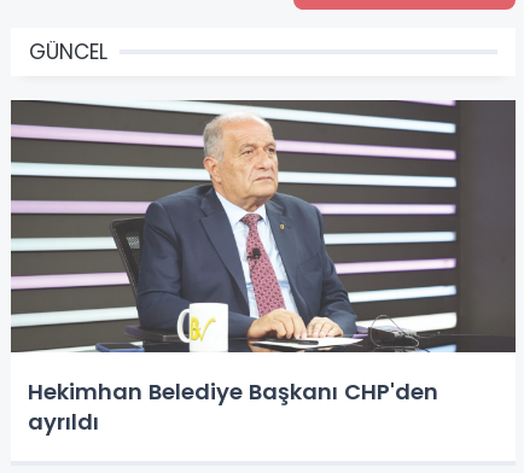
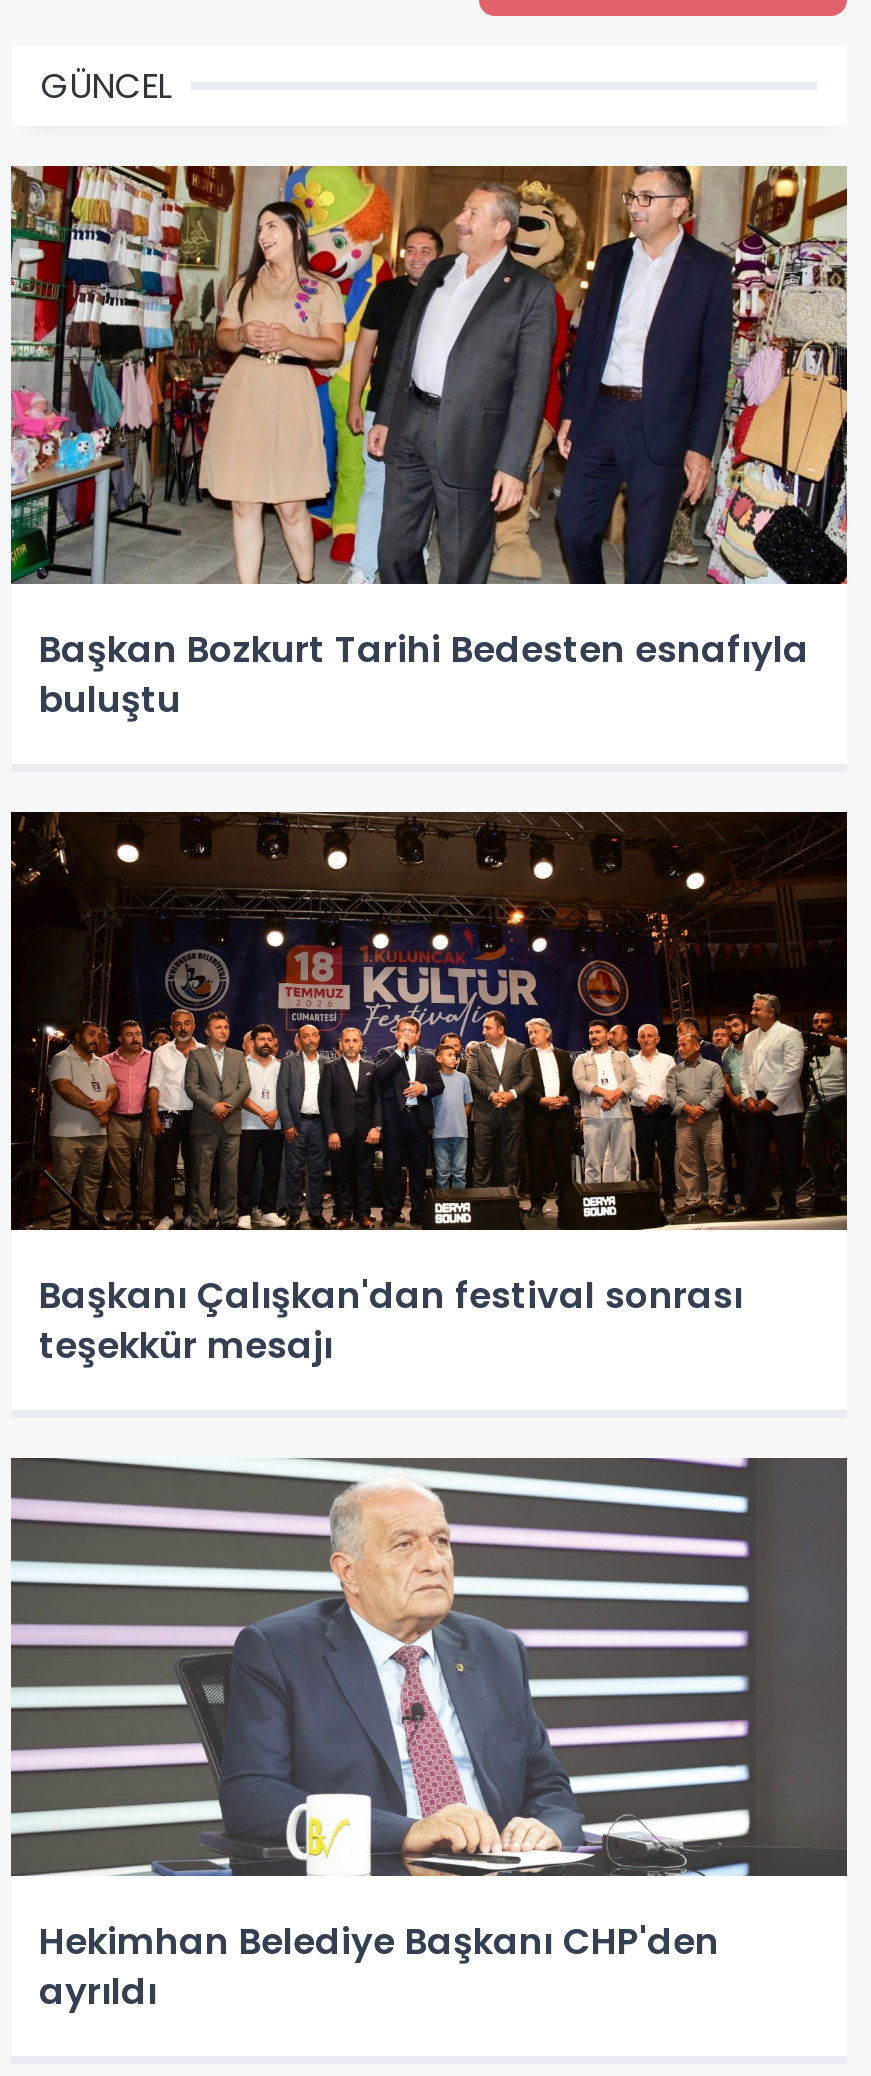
none -> [9,164,847,723] [image] | Başkan Bozkurt Tarihi Bedesten esnafıyla | buluştu
none -> [9,810,849,1369] [image] | Başkanı Çalışkan'dan festival sonrası | teşekkür mesajı

